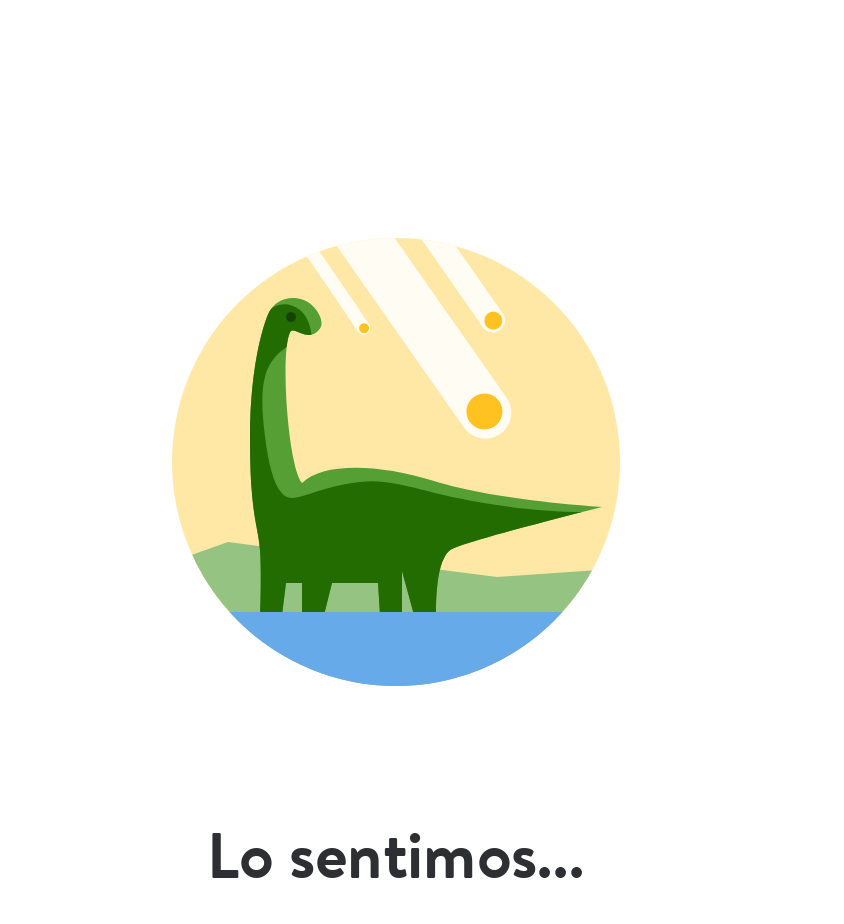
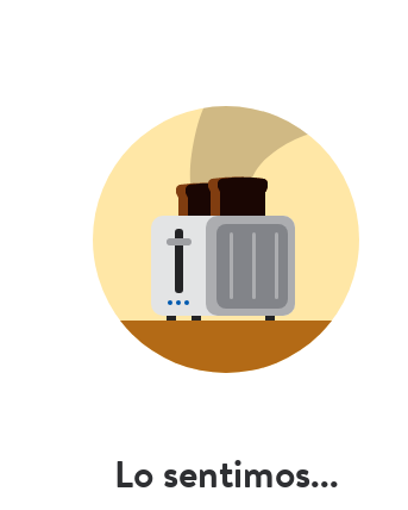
[192,240,600,688] [image] -> [106,106,344,374] [image]

